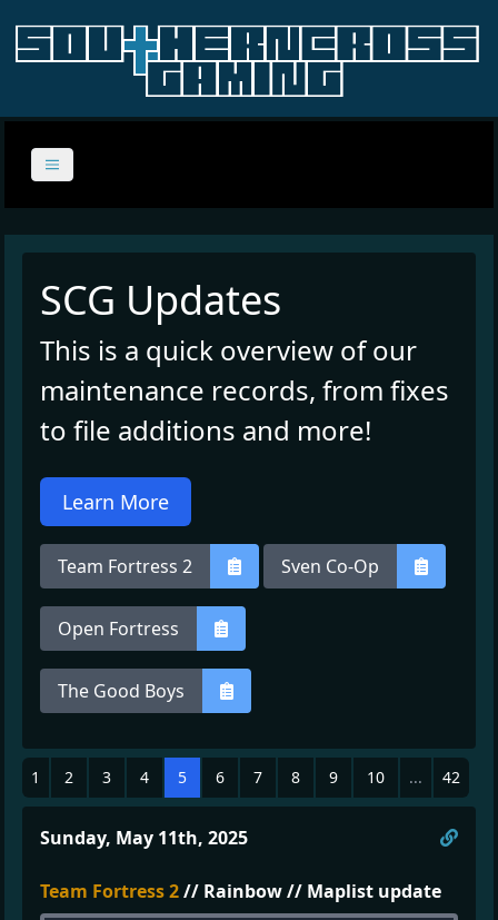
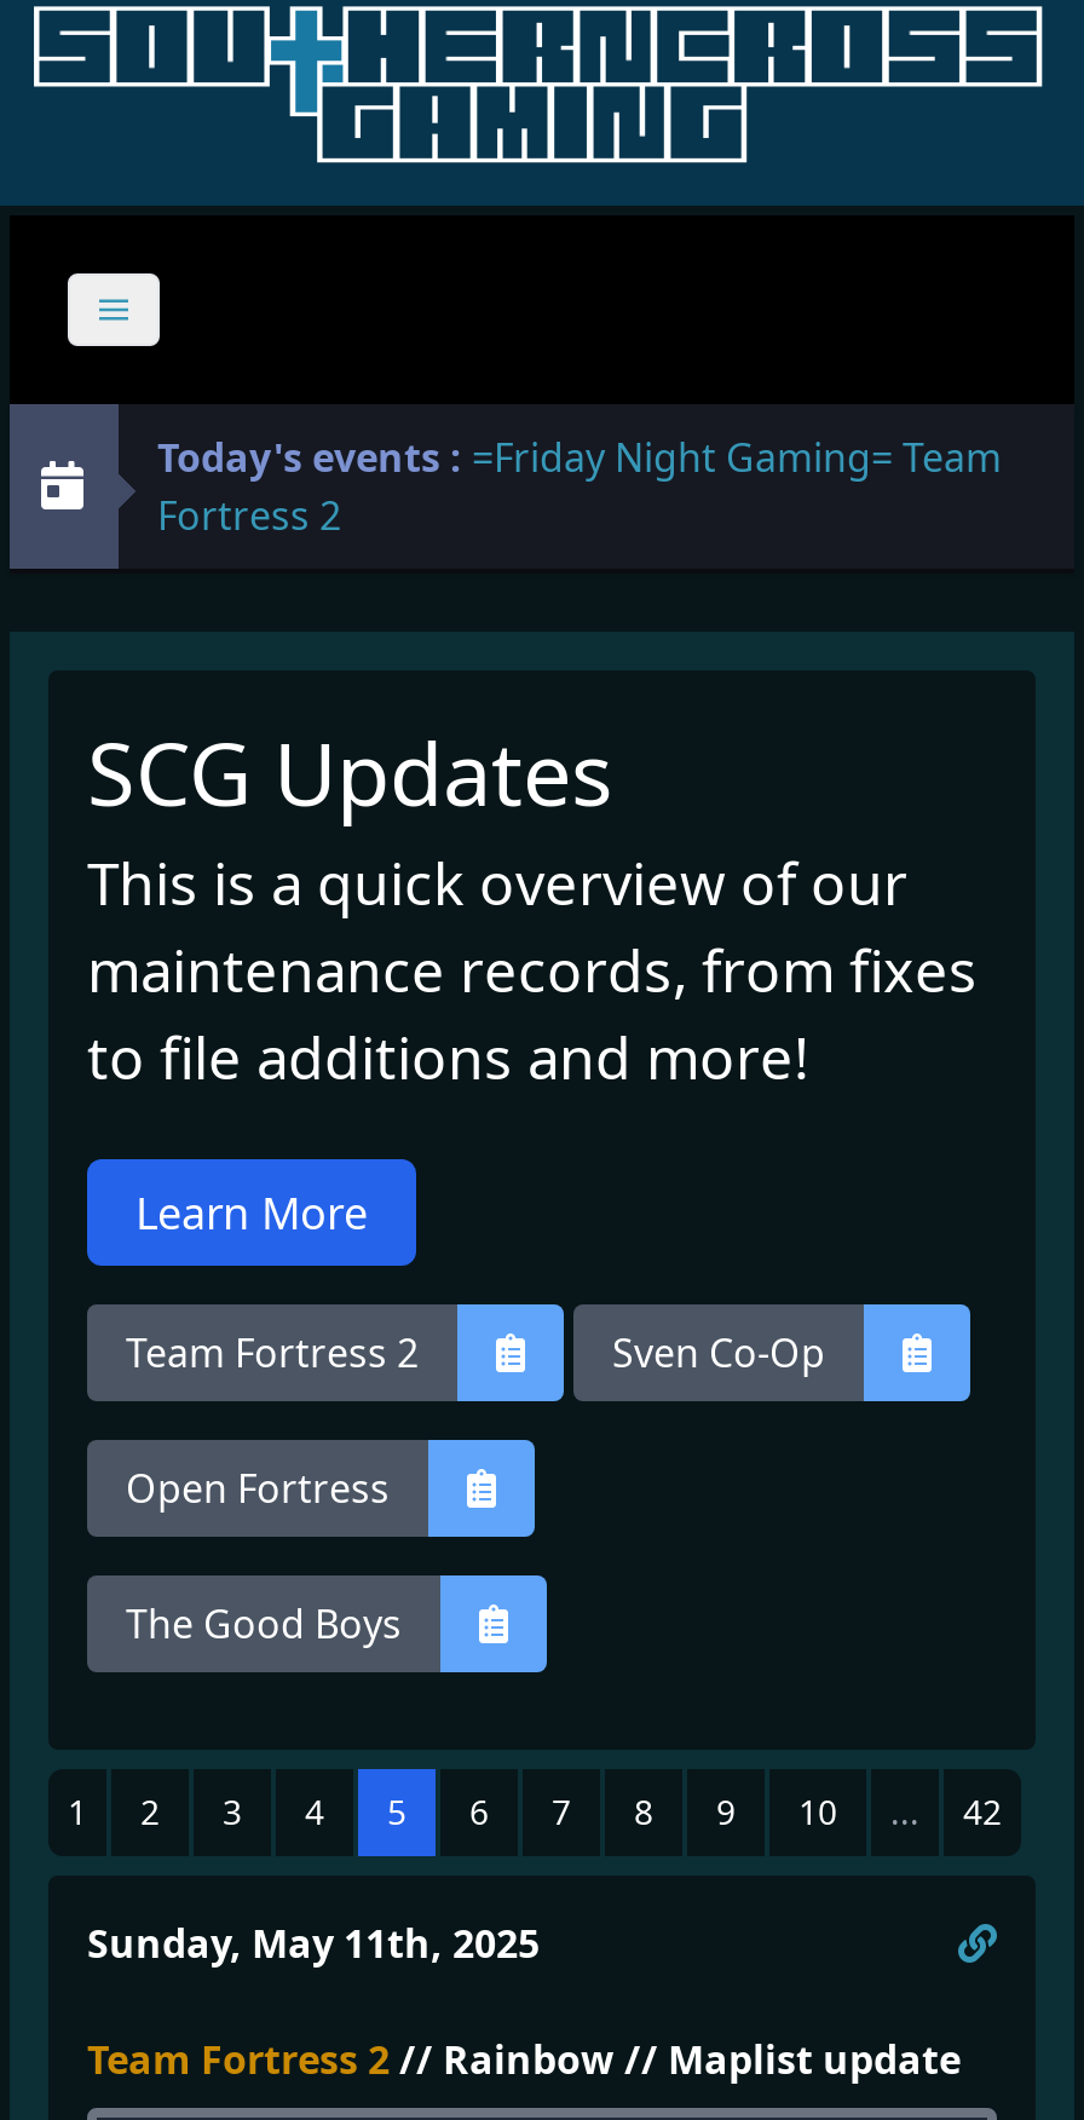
none -> [10,404,1002,569] [image] | Today's events : =Friday Night Gaming= Team | Fortress 2

